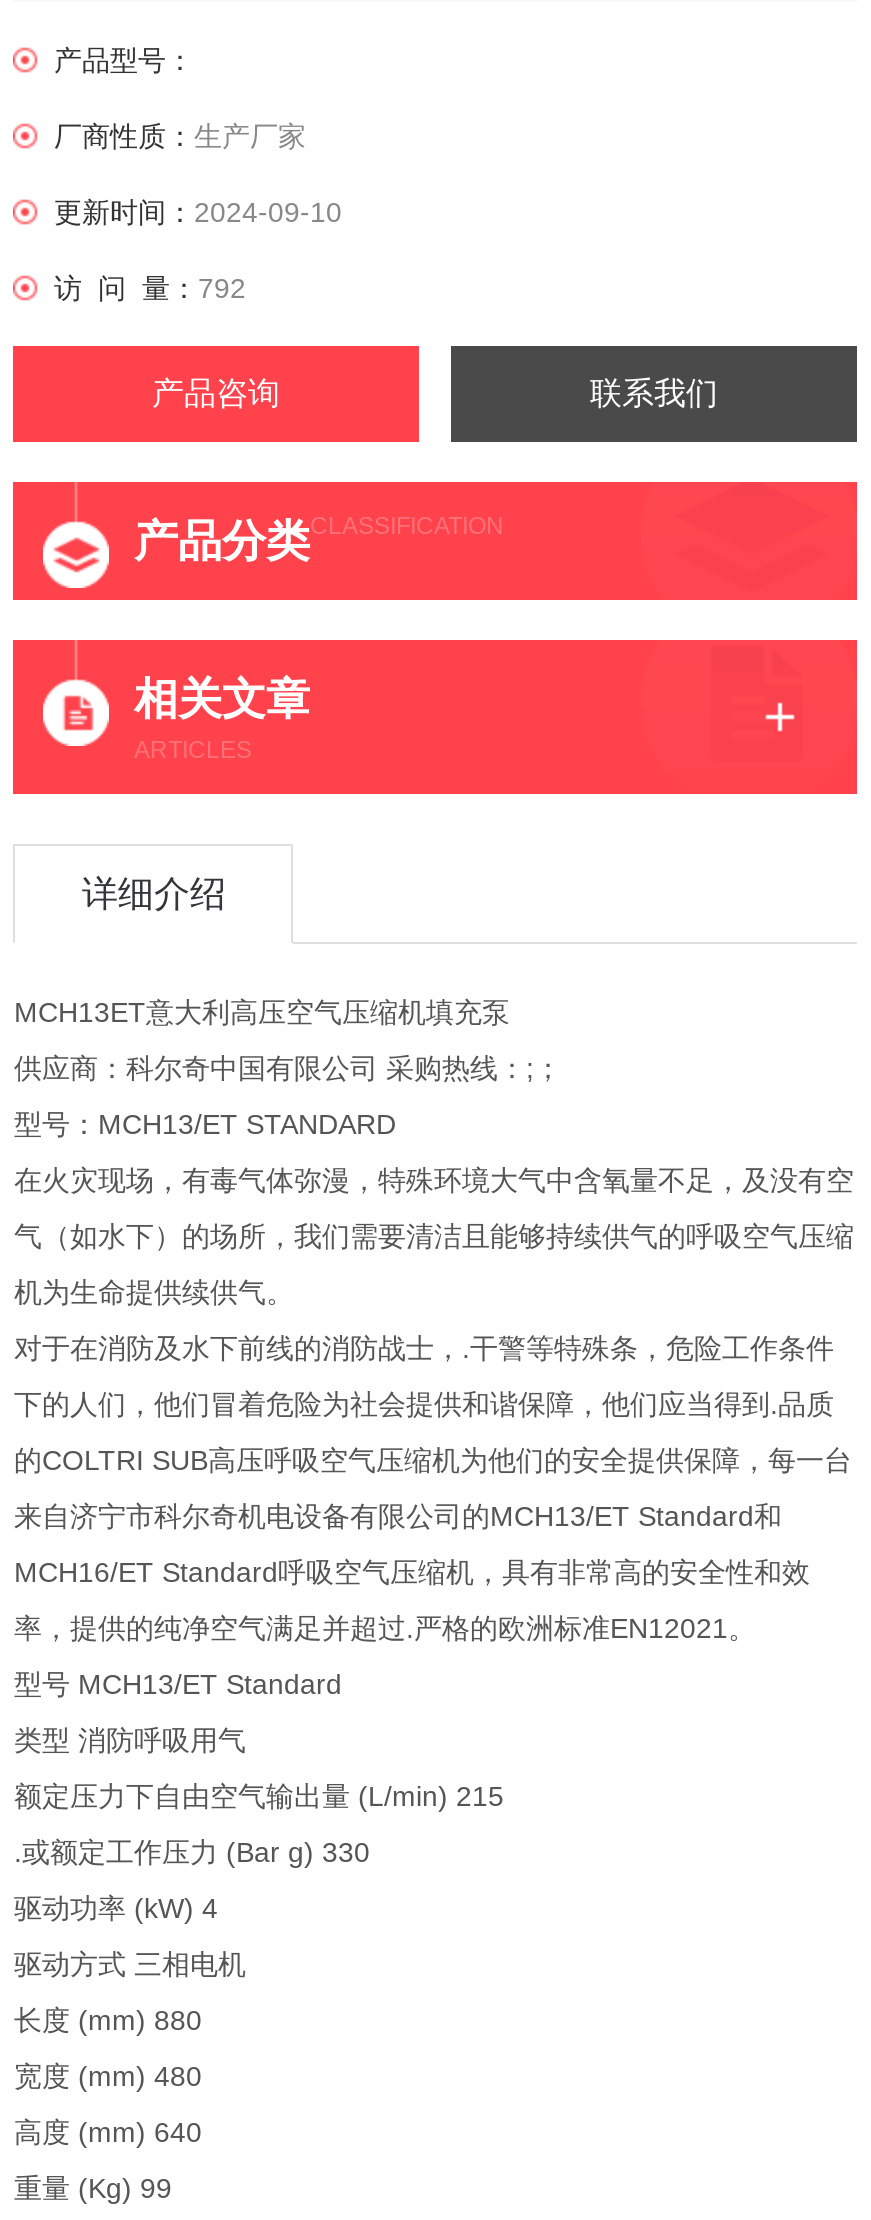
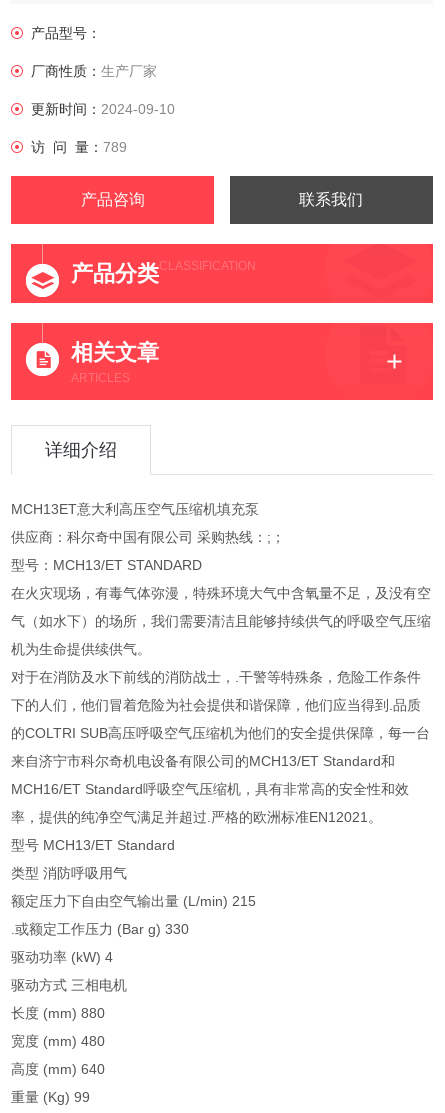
[54,272,246,304] 访 问 量：792 -> [31,139,127,155] 访 问 量：789

